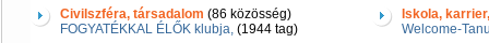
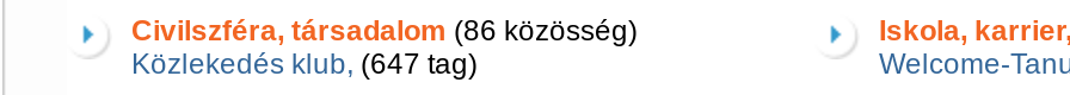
[60,21,298,37] FOGYATÉKKAL ÉLŐK klubja, (1944 tag) -> [131,47,478,81] Közlekedés klub, (647 tag)

